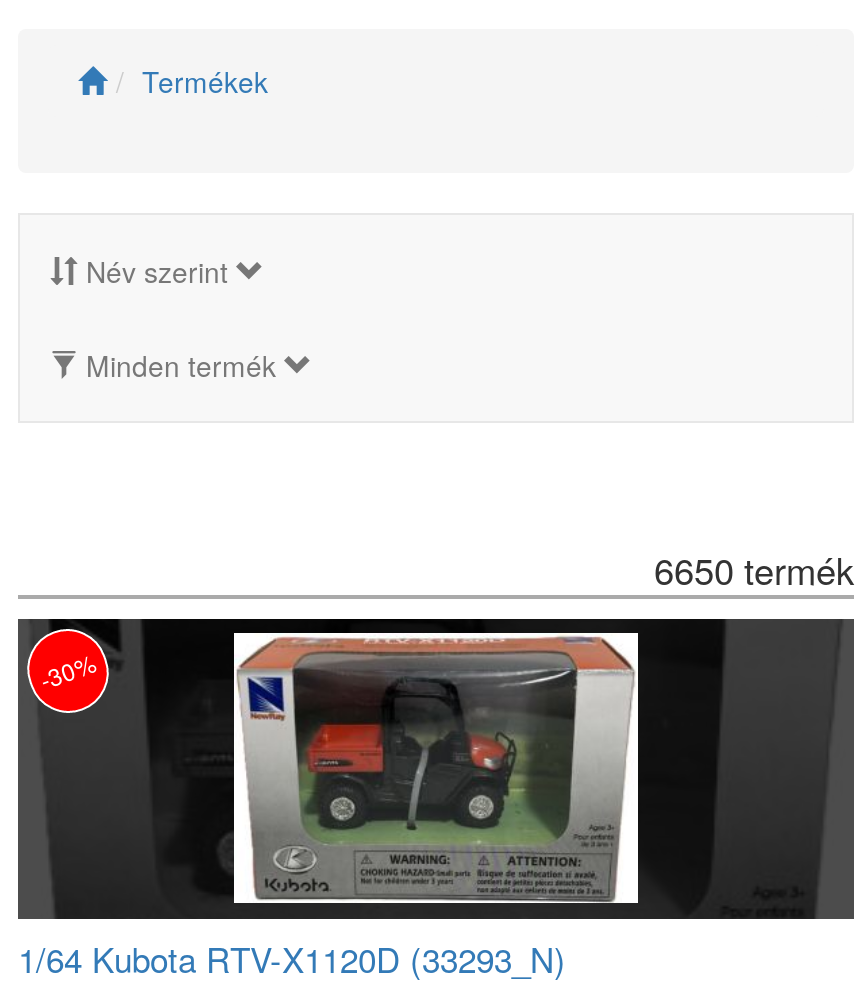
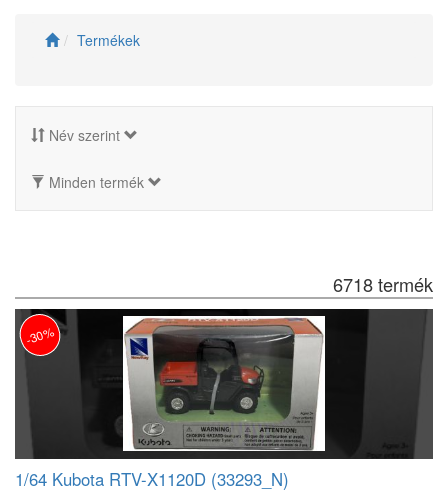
[654,542,854,594] 6650 termék -> [333,270,433,296] 6718 termék

